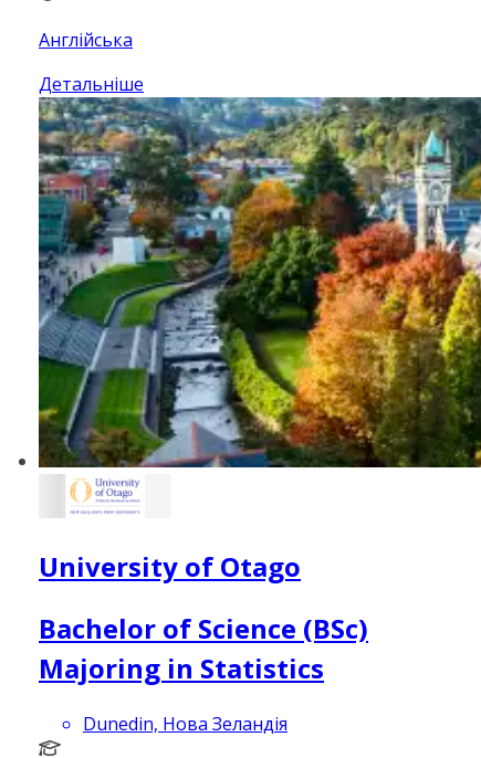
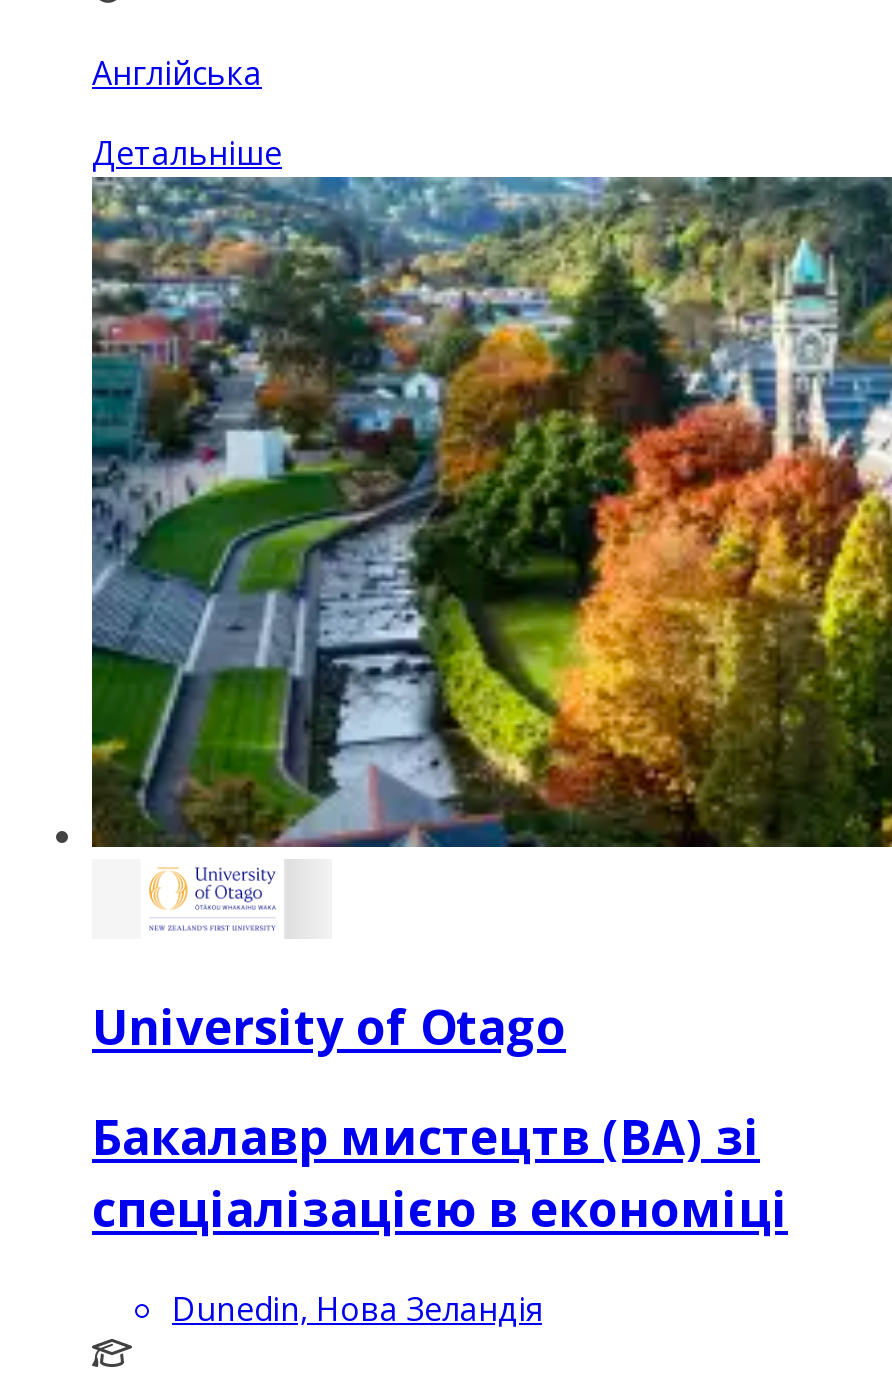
[39,610,368,686] Bachelor of Science (BSc) | Majoring in Statistics -> [92,1104,788,1242] Бакалавр мистецтв (BA) зі | спеціалізацією в економіці

